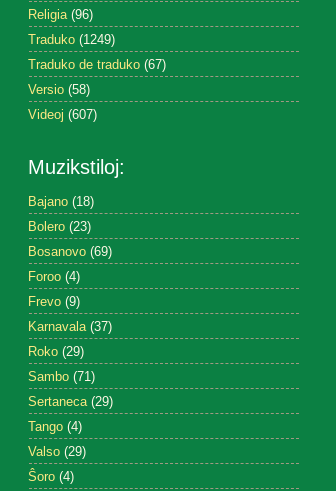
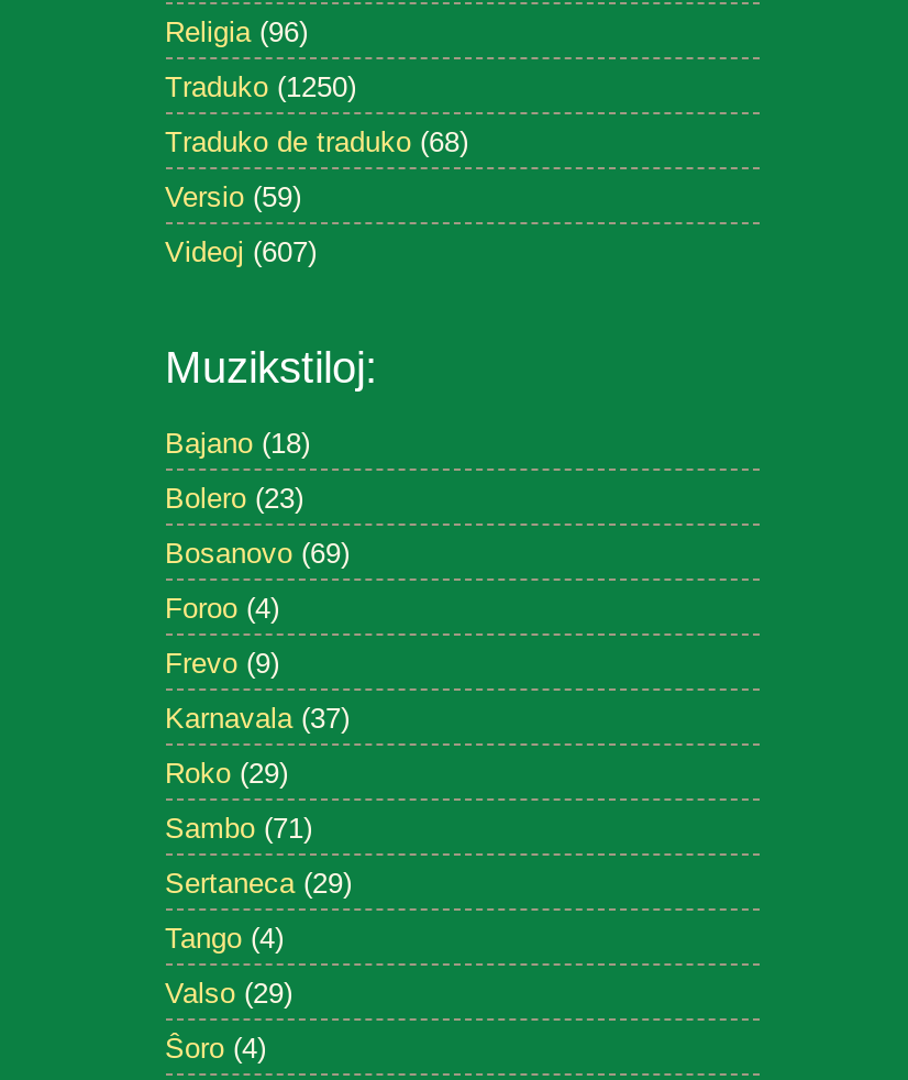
[28,31,115,46] Traduko (1249) -> [165,69,356,102] Traduko (1250)
[28,56,166,71] Traduko de traduko (67) -> [165,124,468,157] Traduko de traduko (68)
[28,81,90,96] Versio (58) -> [165,179,301,212] Versio (59)

